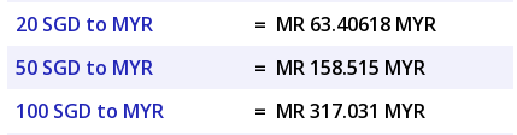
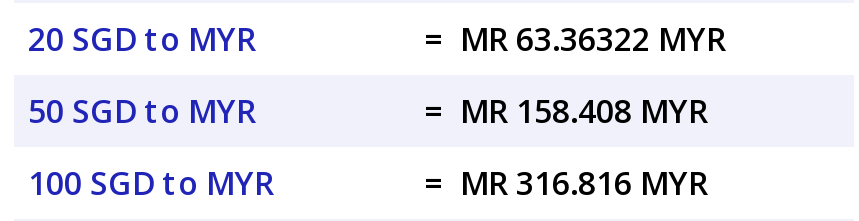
[254,11,436,37] = MR 63.40618 MYR -> [424,17,726,61] = MR 63.36322 MYR
[254,54,425,81] = MR 158.515 MYR -> [424,89,708,133] = MR 158.408 MYR
[254,98,425,124] = MR 317.031 MYR -> [424,161,708,205] = MR 316.816 MYR

